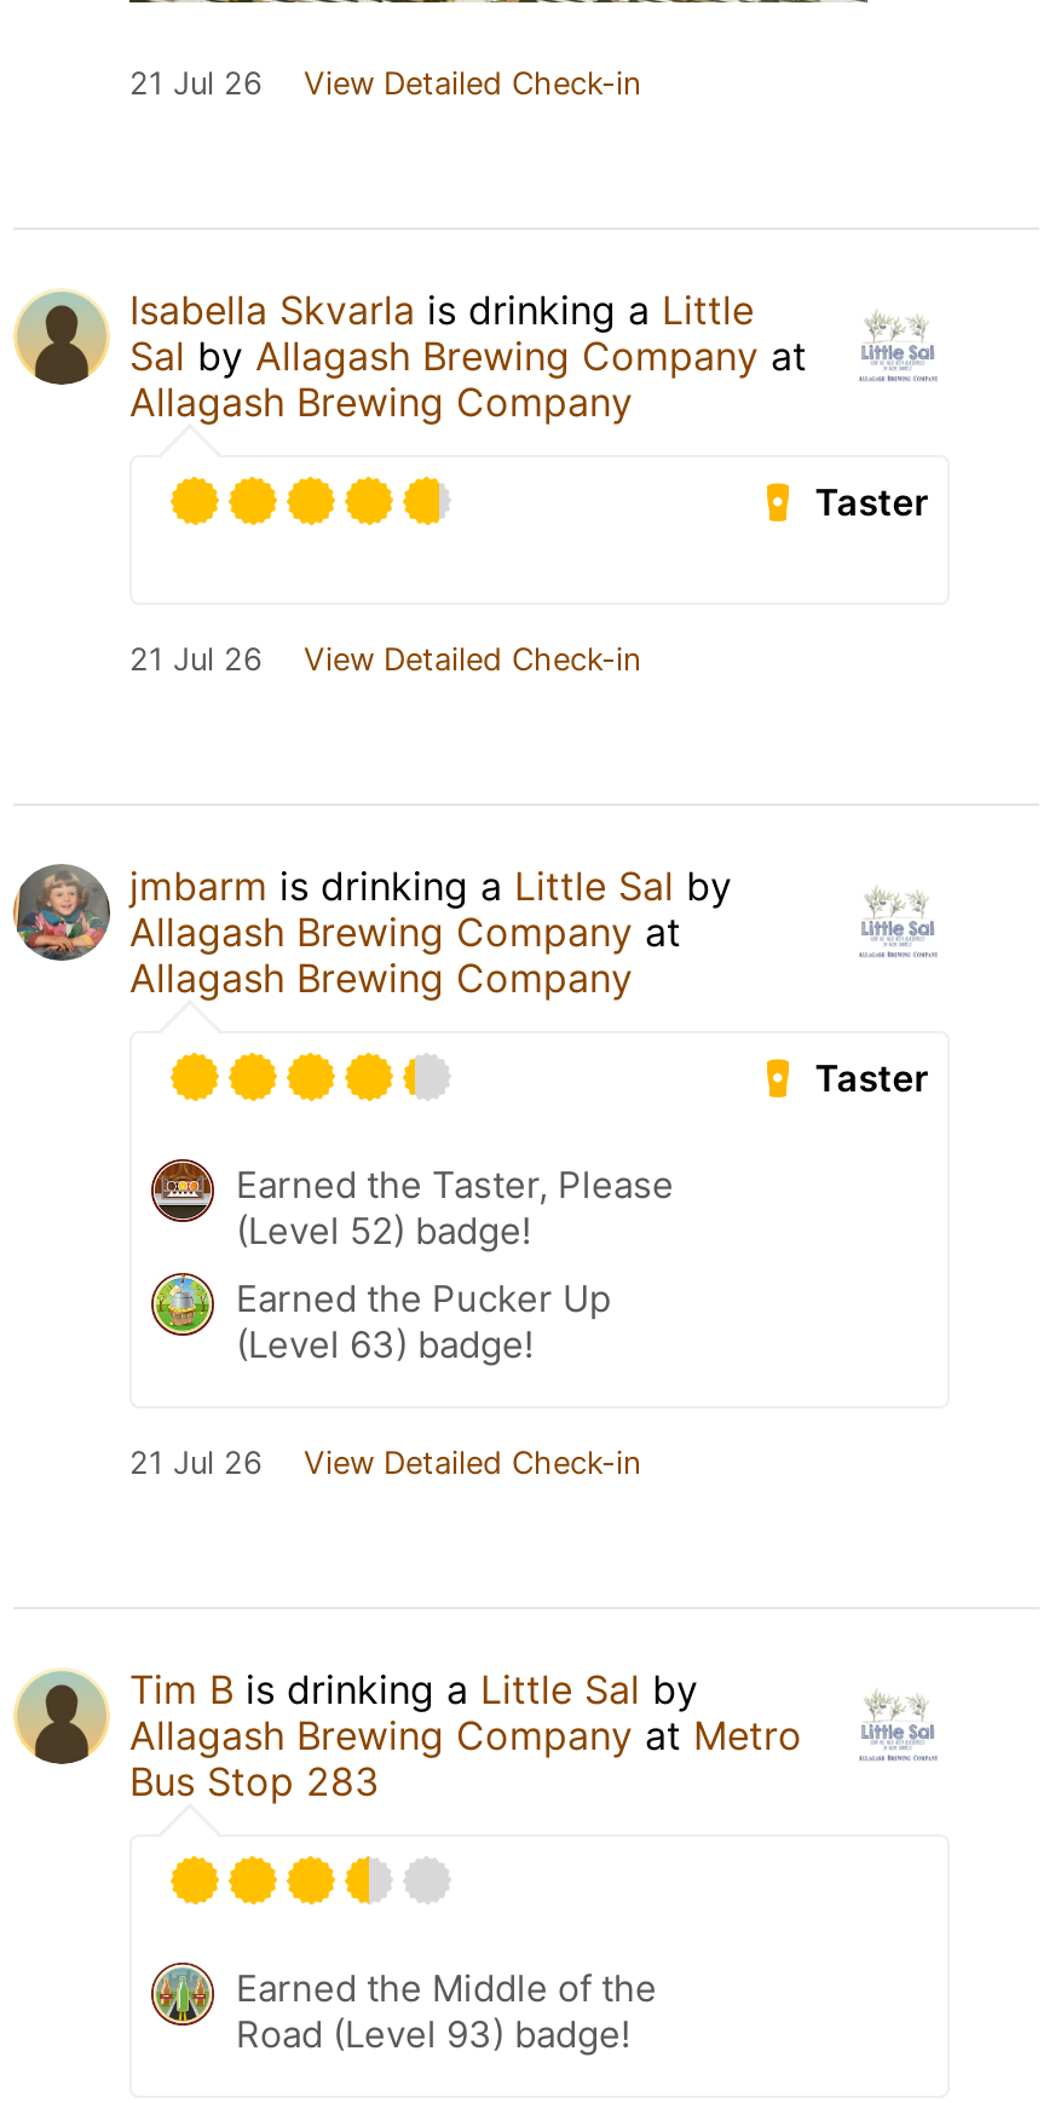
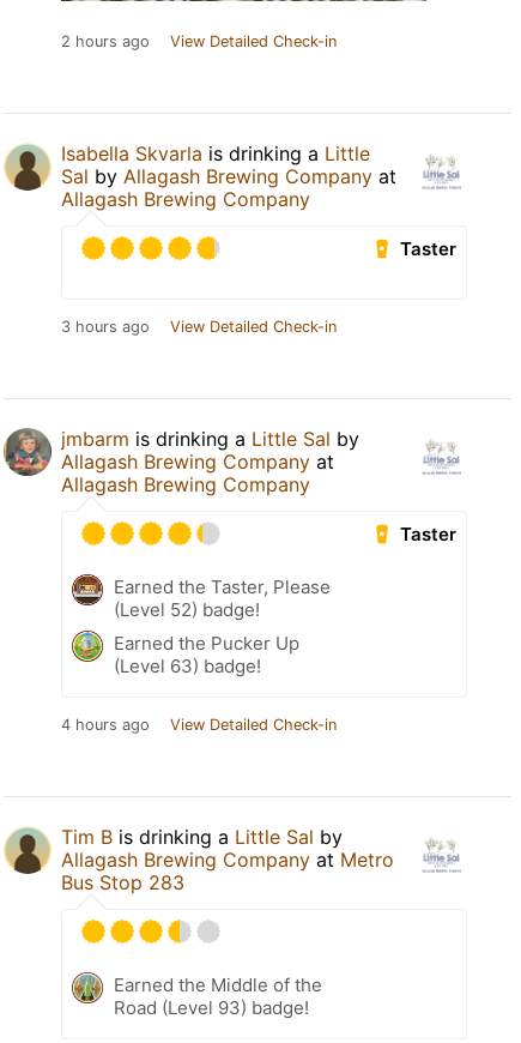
[129,67,640,103] 21 Jul 26 View Detailed Check-in -> [61,33,337,51] 2 hours ago View Detailed Check-in
[129,643,640,679] 21 Jul 26 View Detailed Check-in -> [61,318,337,336] 3 hours ago View Detailed Check-in
[129,1446,640,1482] 21 Jul 26 View Detailed Check-in -> [61,716,337,734] 4 hours ago View Detailed Check-in

